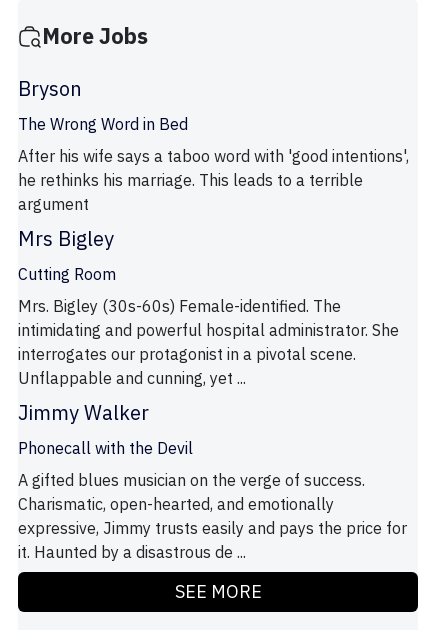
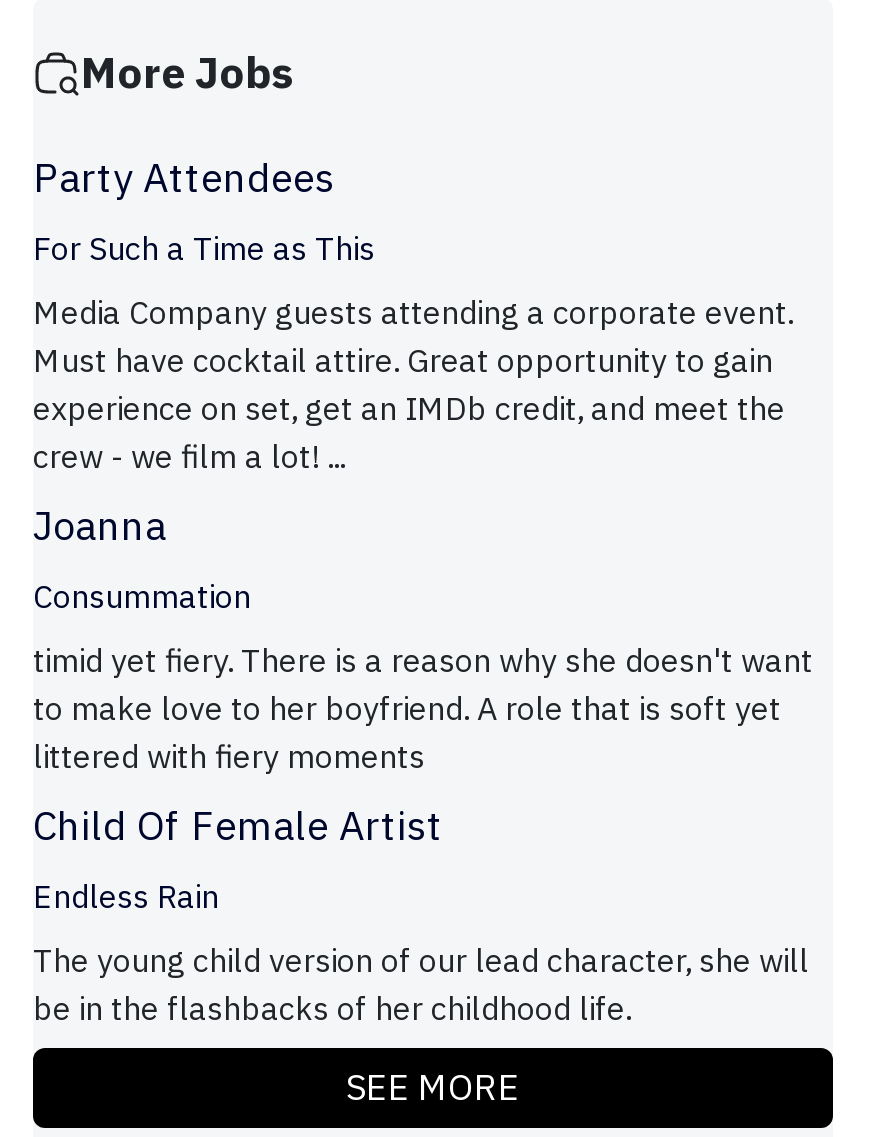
[18,75,188,134] Bryson | The Wrong Word in Bed -> [33,150,375,268] Party Attendees | For Such a Time as This
[18,146,409,284] After his wife says a taboo word with 'good intentions', | he rethinks his marriage. This leads to a terrible | argument | Mrs Bigley | Cutting Room -> [33,292,793,616] Media Company guests attending a corporate event. | Must have cocktail attire. Great opportunity to gain | experience on set, get an IMDb credit, and meet the | crew - we film a lot! ... | Joanna | Consummation
[18,296,399,458] Mrs. Bigley (30s-60s) Female-identified. The | intimidating and powerful hospital administrator. She | interrogates our protagonist in a pivotal scene. | Unflappable and cunning, yet ... | Jimmy Walker | Phonecall with the Devil -> [33,640,813,916] timid yet fiery. There is a reason why she doesn't want | to make love to her boyfriend. A role that is soft yet | littered with fiery moments | Child Of Female Artist | Endless Rain
[18,470,407,562] A gifted blues musician on the verge of success. | Charismatic, open-hearted, and emotionally | expressive, Jimmy trusts easily and pays the price for | it. Haunted by a disastrous de ... -> [33,940,809,1028] The young child version of our lead character, she will | be in the flashbacks of her childhood life.

